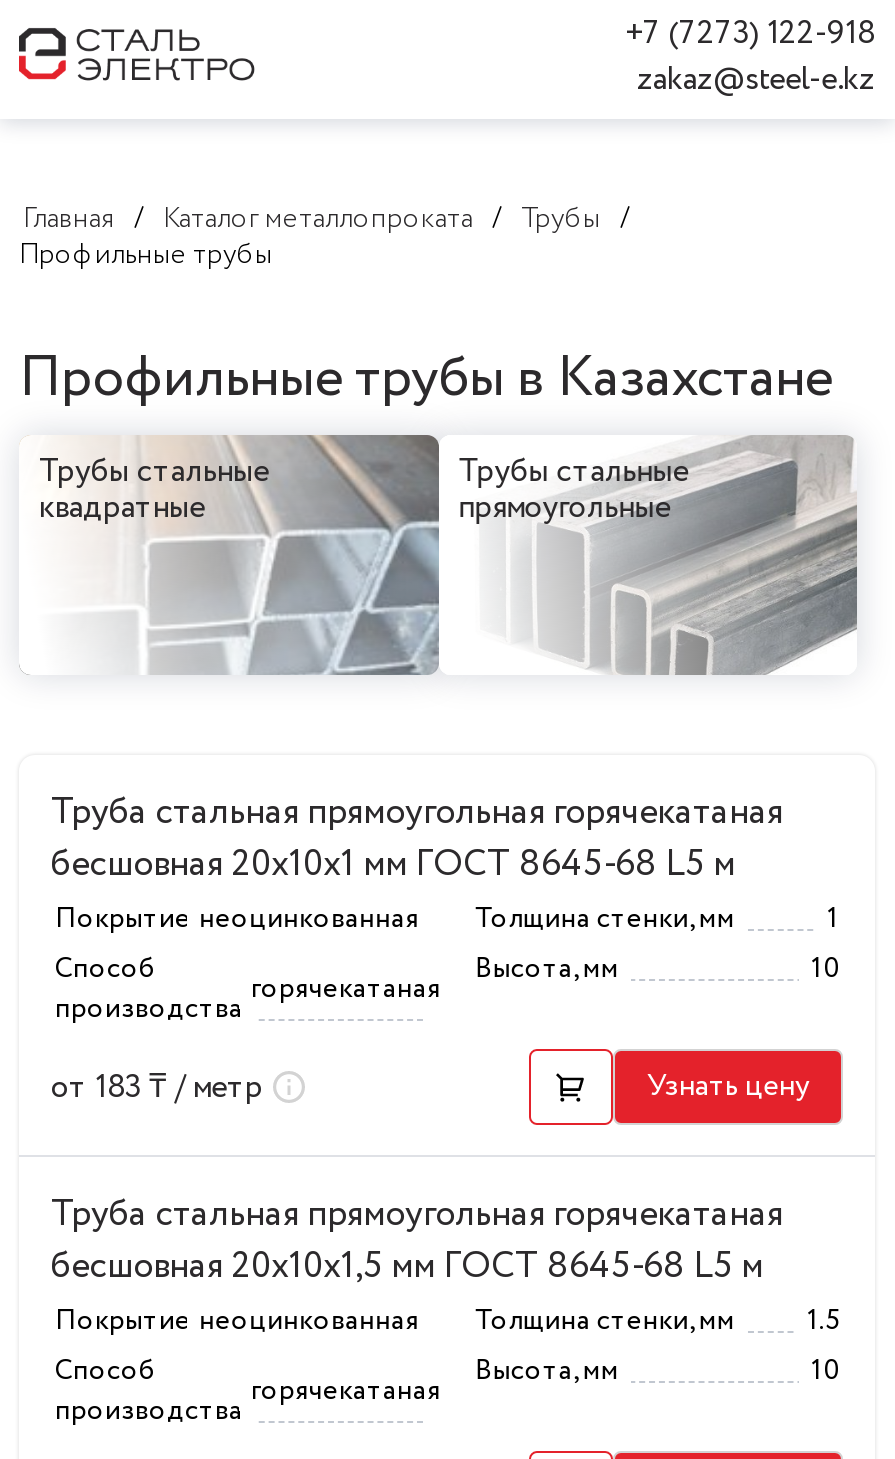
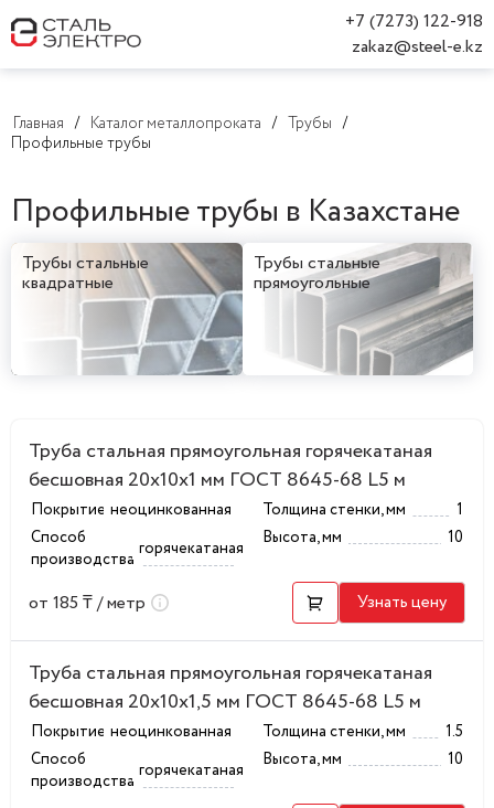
[51,1065,263,1111] от 183 ₸ / метр -> [29,590,146,616] от 185 ₸ / метр

